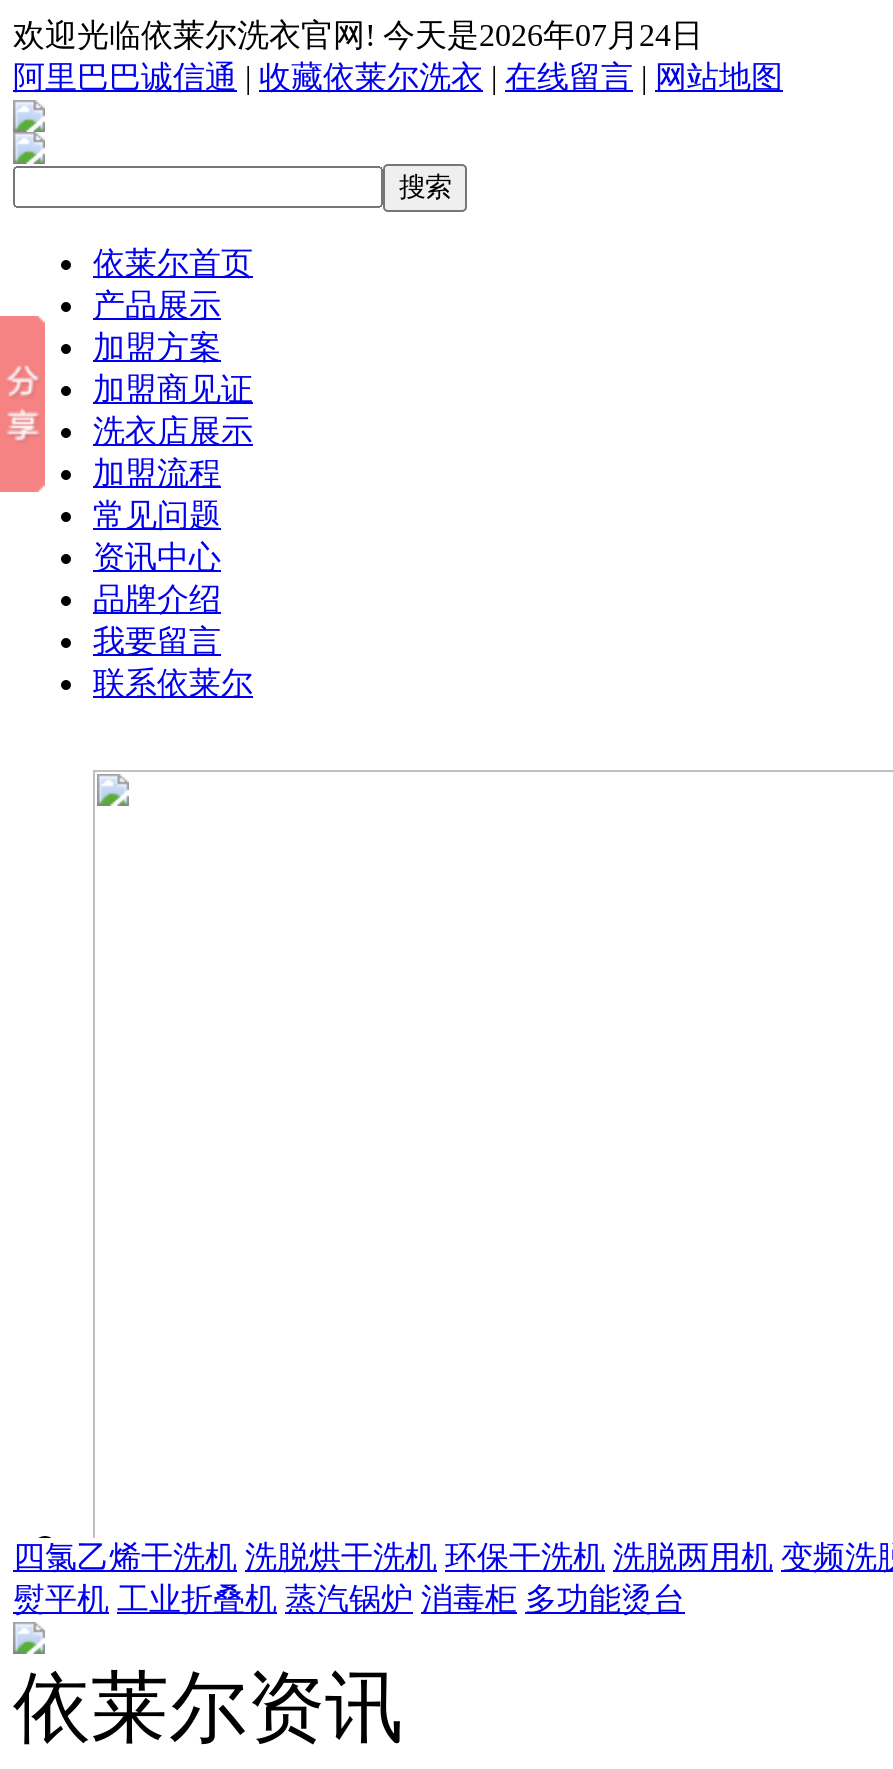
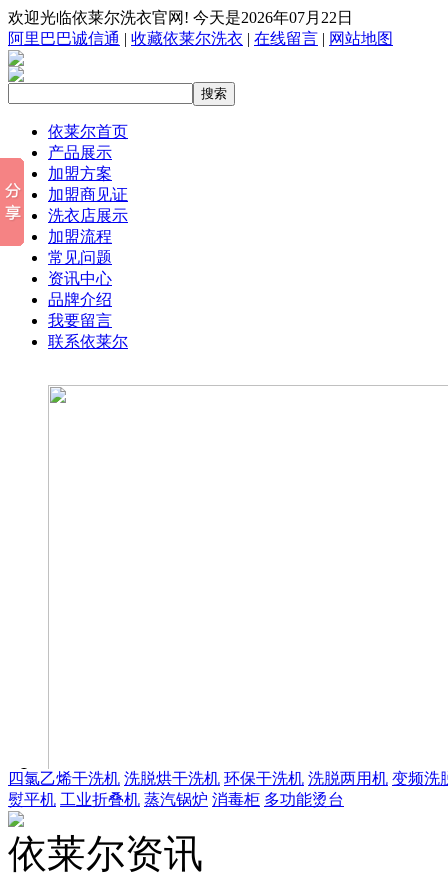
[13,18,703,52] 欢迎光临依莱尔洗衣官网! 今天是2026年07月24日 -> [8,9,353,26] 欢迎光临依莱尔洗衣官网! 今天是2026年07月22日

